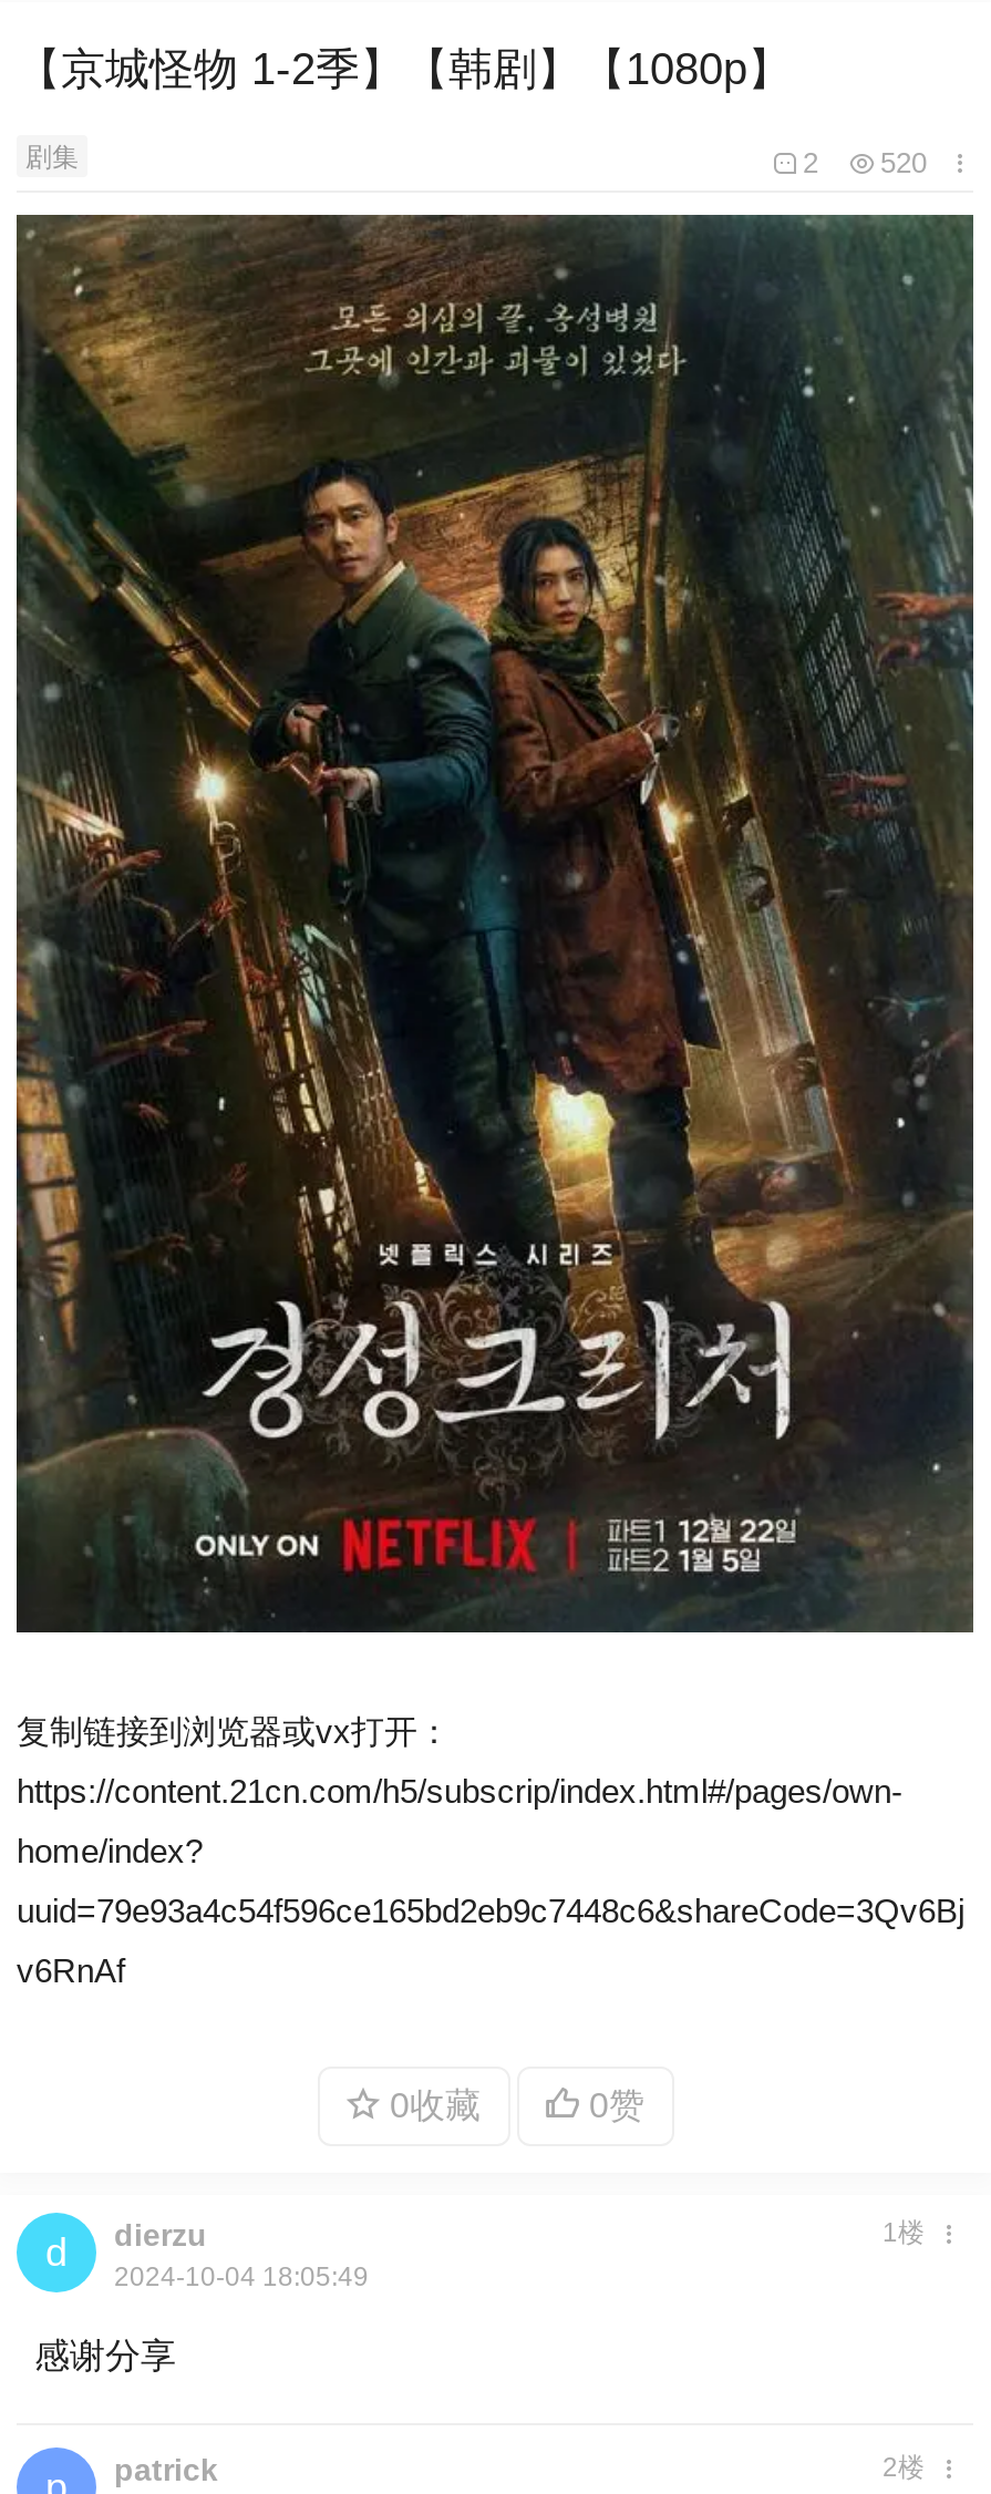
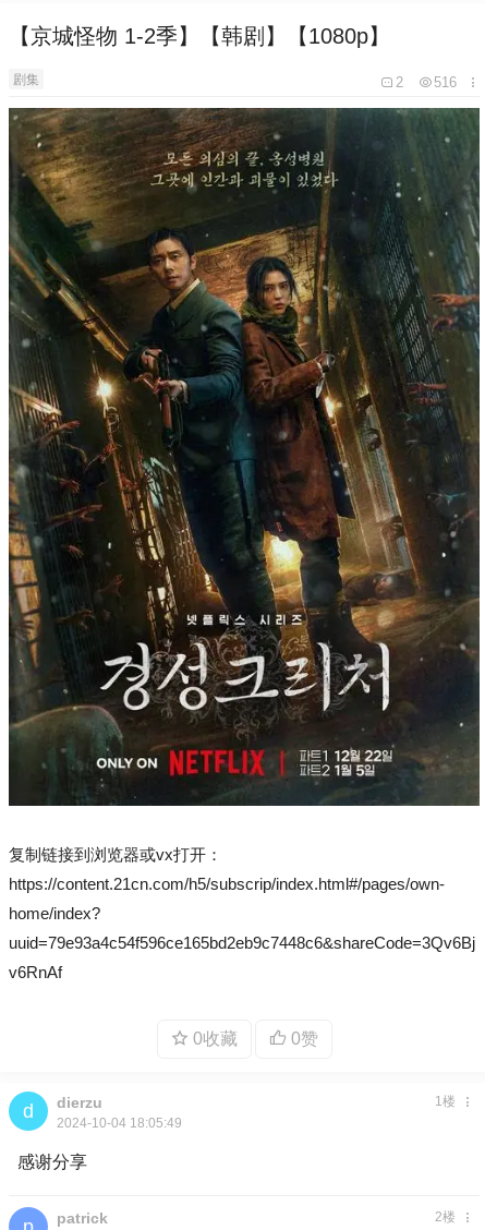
[803,146,936,179] 2 520 -> [396,74,461,91] 2 516

